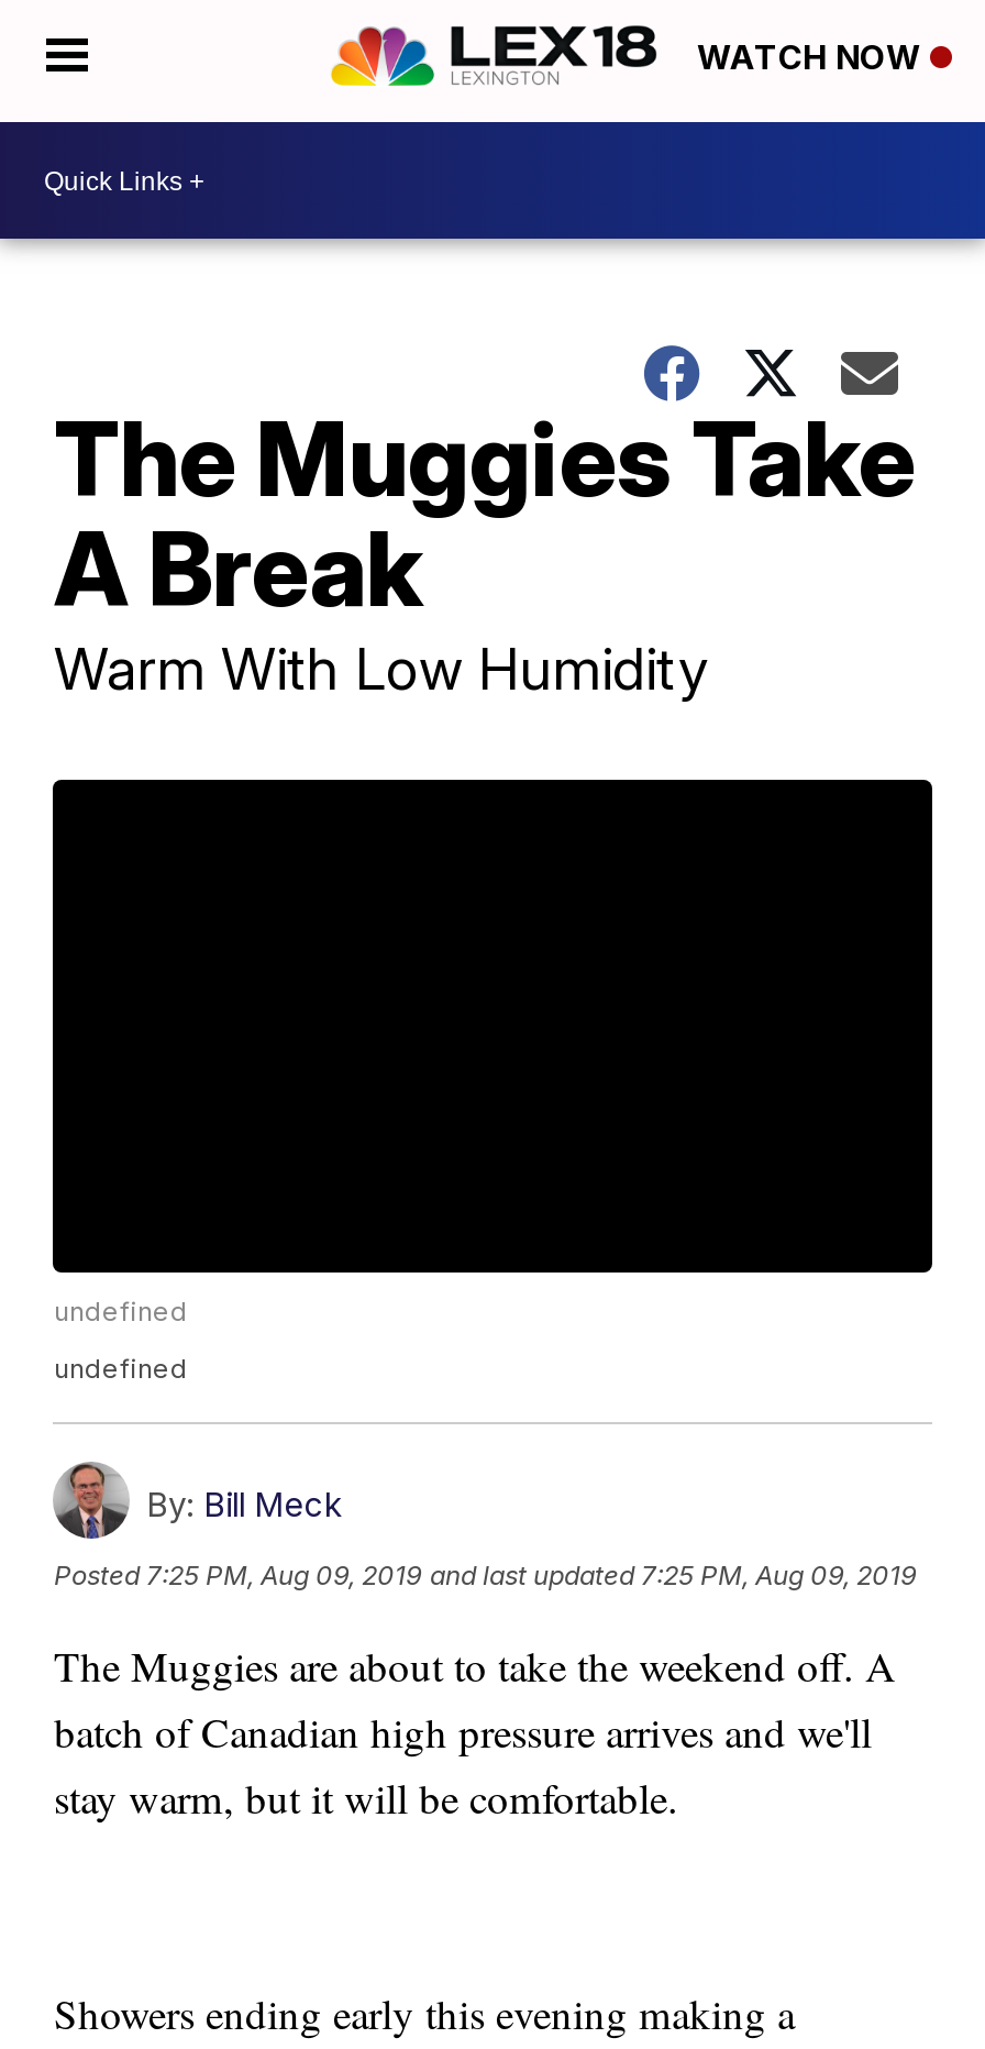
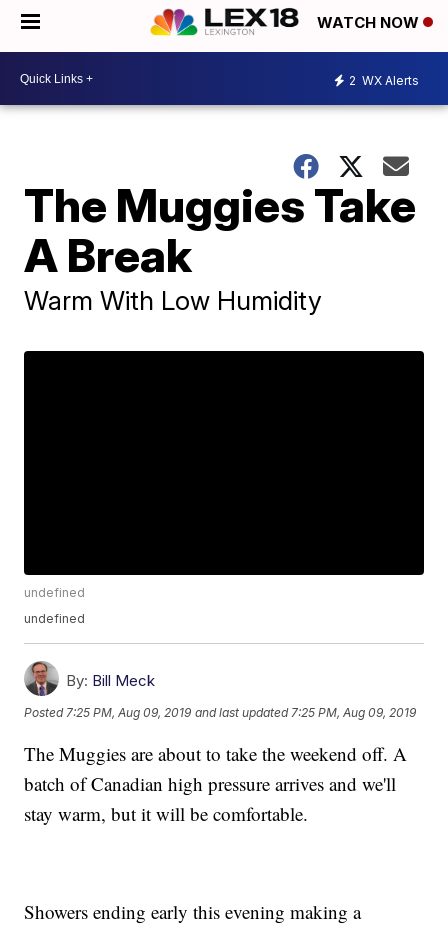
none -> [349,72,419,87] 2 WX Alerts

